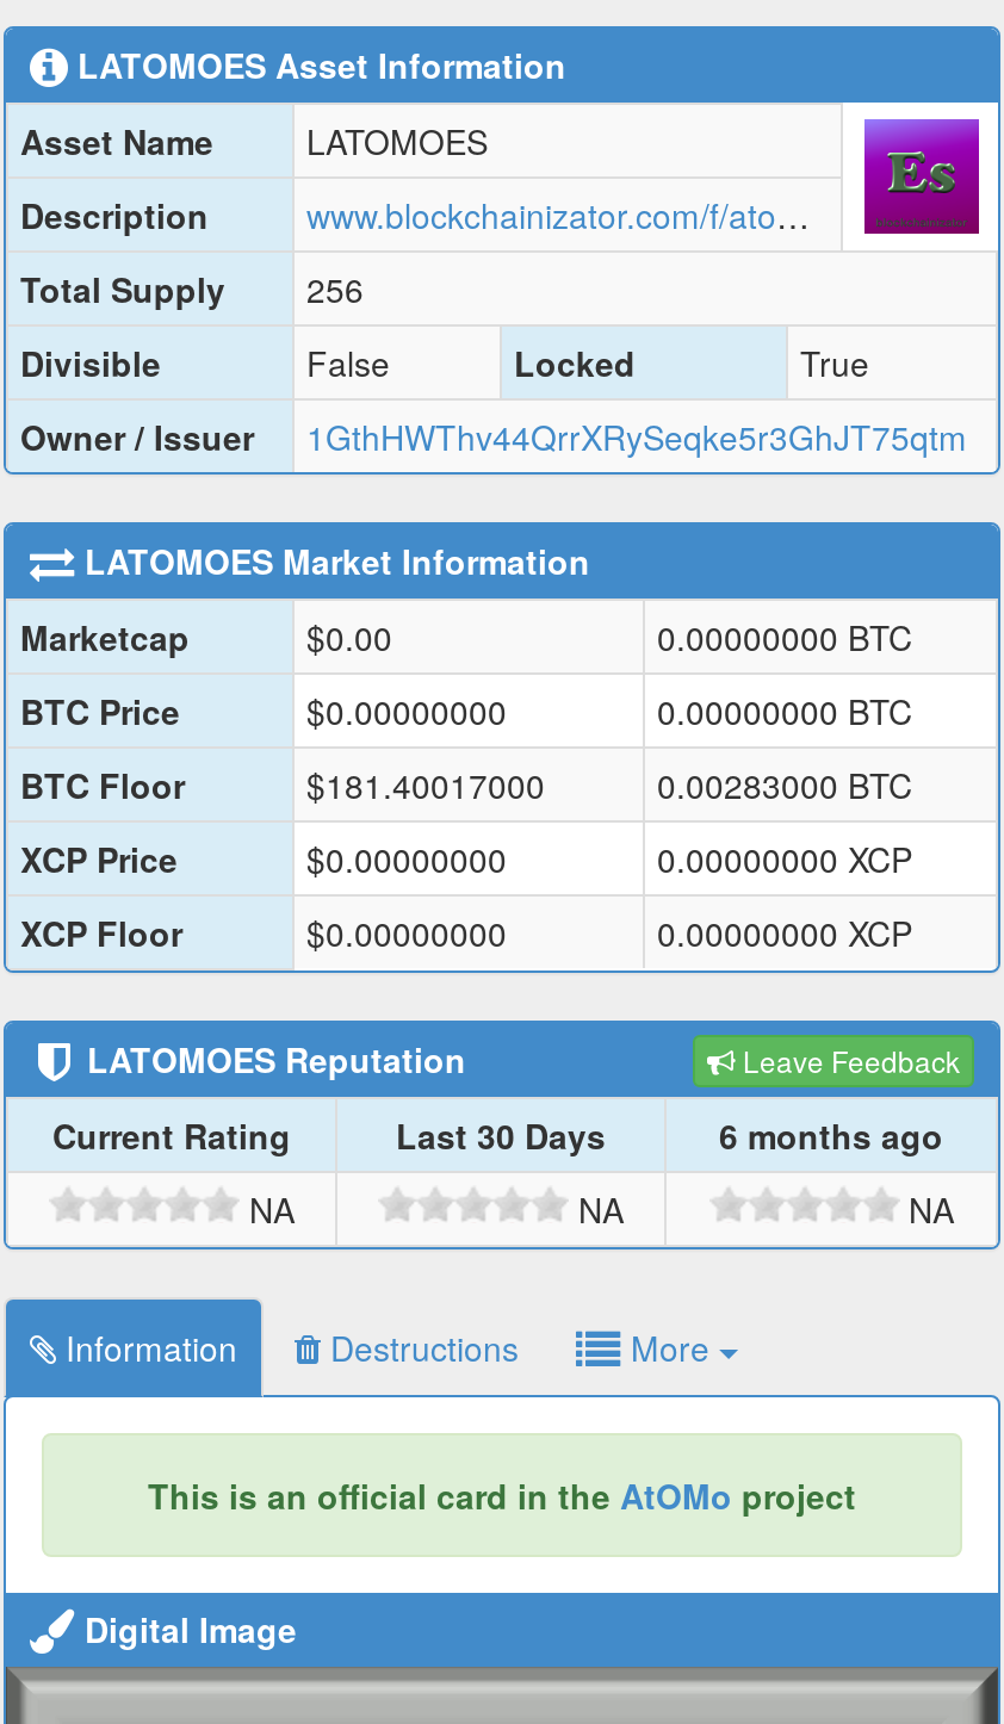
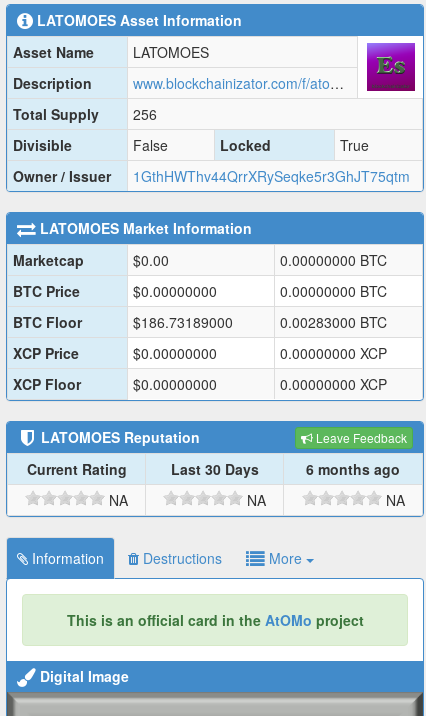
[306,761,545,809] $181.40017000 -> [133,312,233,332] $186.73189000

